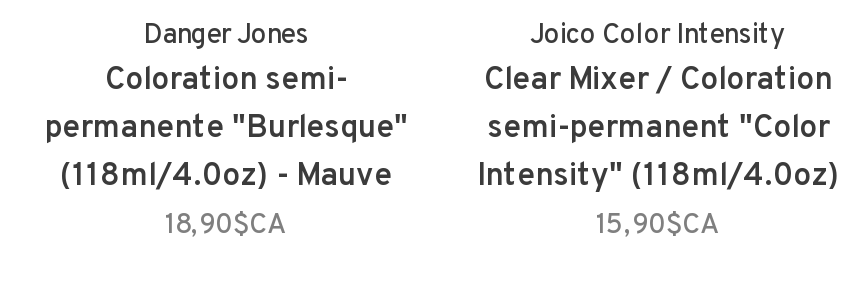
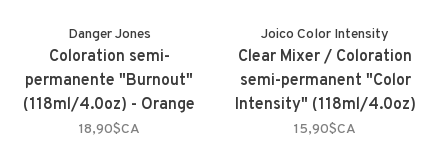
[44,109,408,149] permanente "Burlesque" -> [25,71,193,91] permanente "Burnout"
[60,157,392,197] (118ml/4.0oz) - Mauve -> [23,95,195,115] (118ml/4.0oz) - Orange

